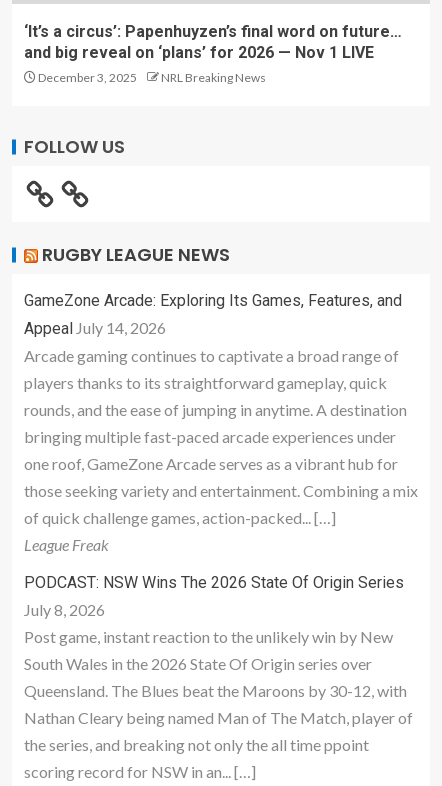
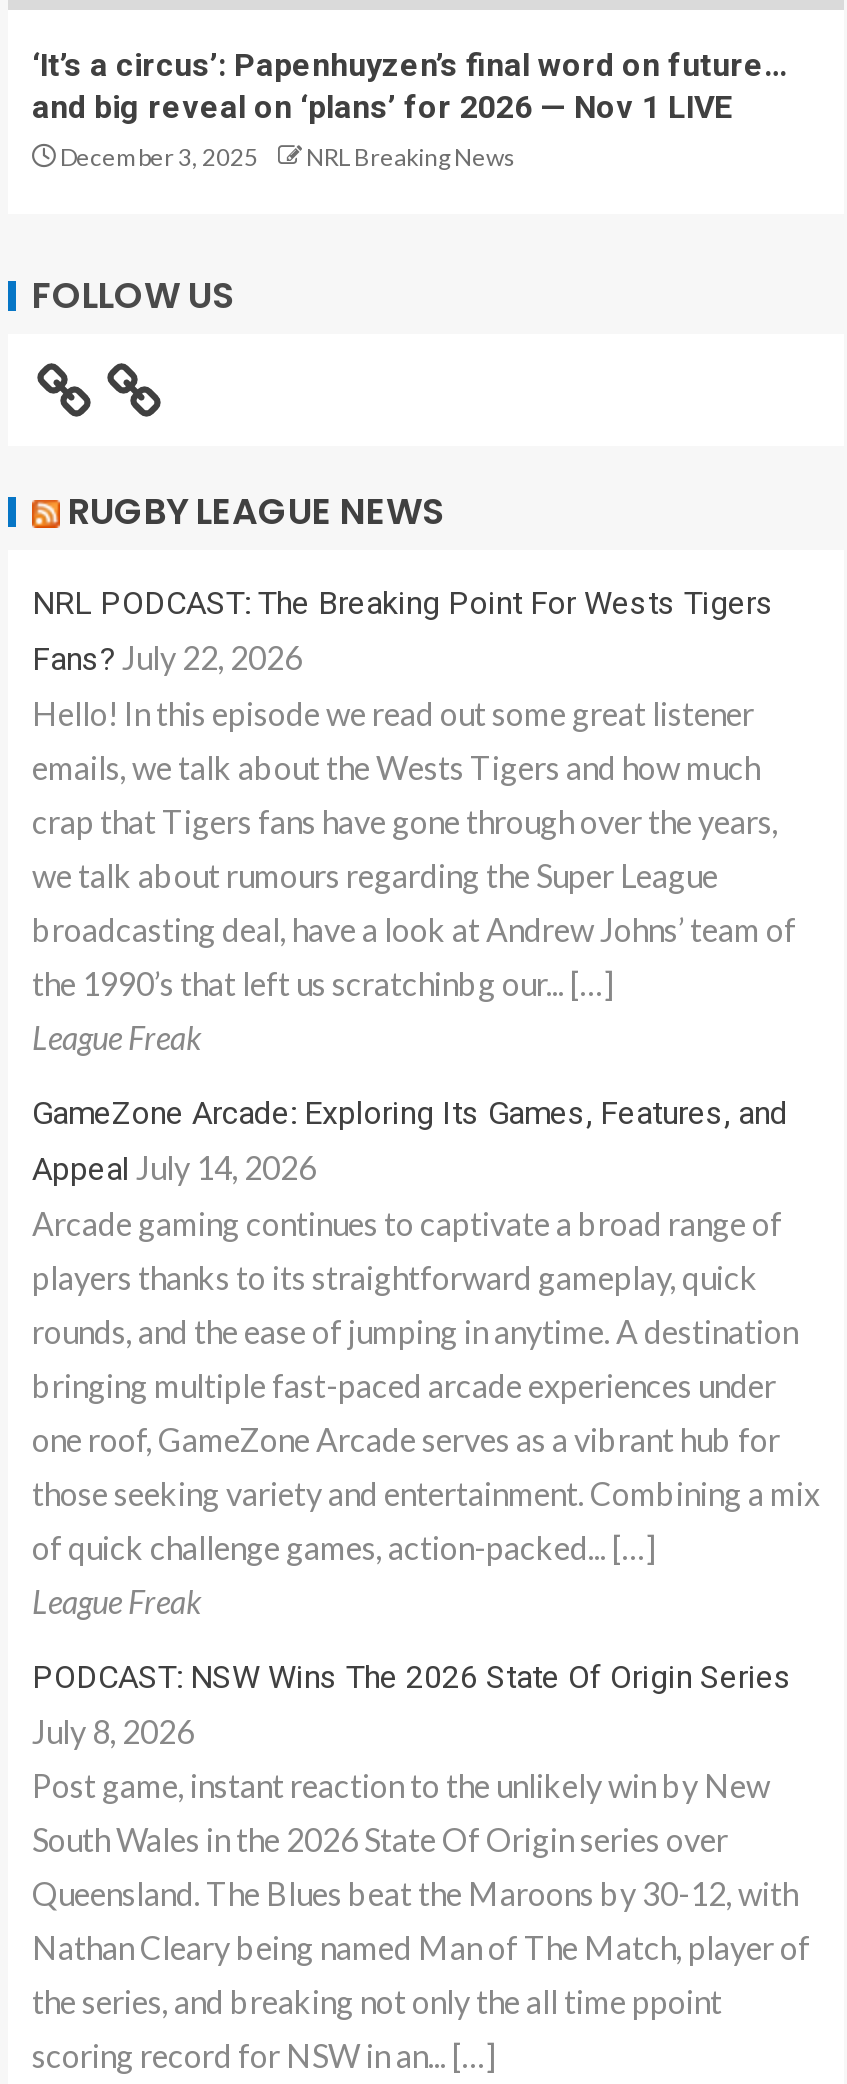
none -> [32,585,796,1057] NRL PODCAST: The Breaking Point For Wests Tigers | Fans? July 22, 2026 | Hello! In this episode we read out some great listener | emails, we talk about the Wests Tigers and how much | crap that Tigers fans have gone through over the years, | we talk about rumours regarding the Super League | broadcasting deal, have a look at Andrew Johns’ team of | the 1990’s that left us scratchinbg our... […] | League Freak

